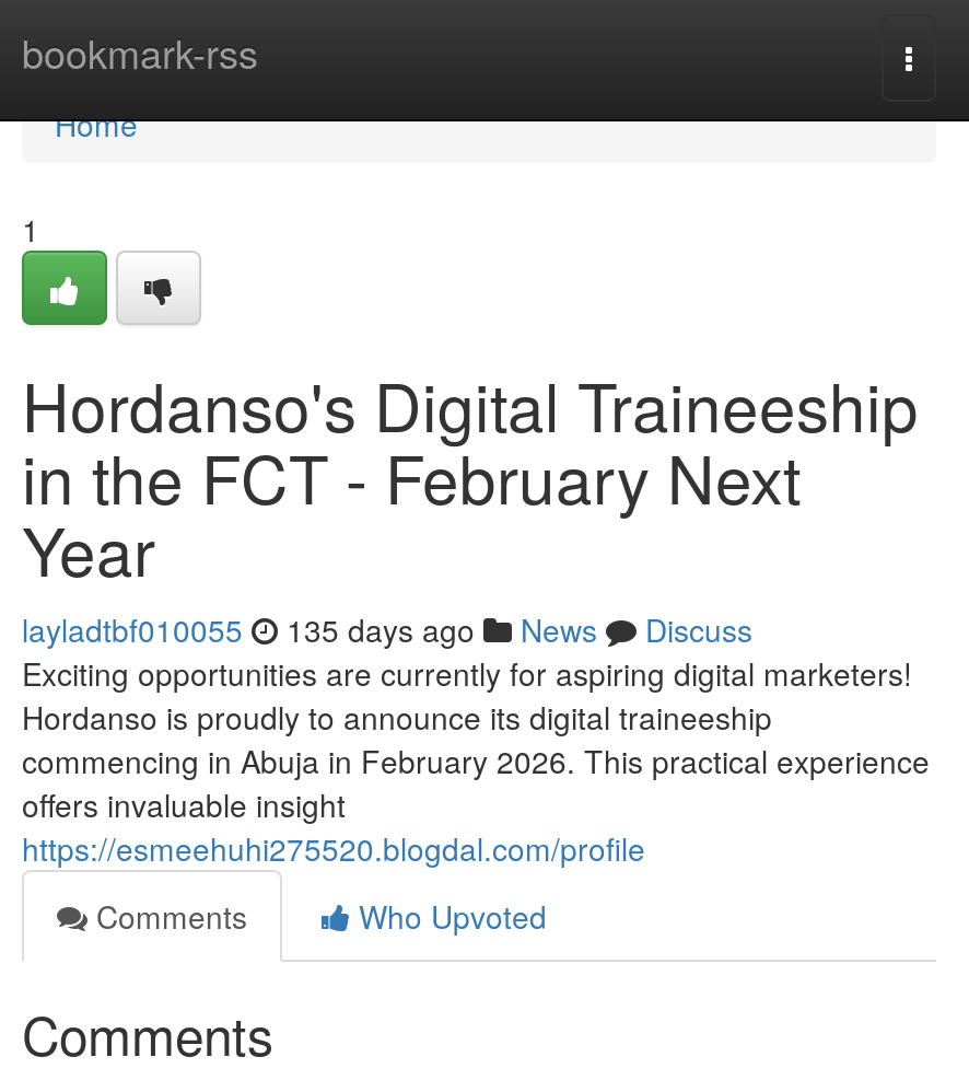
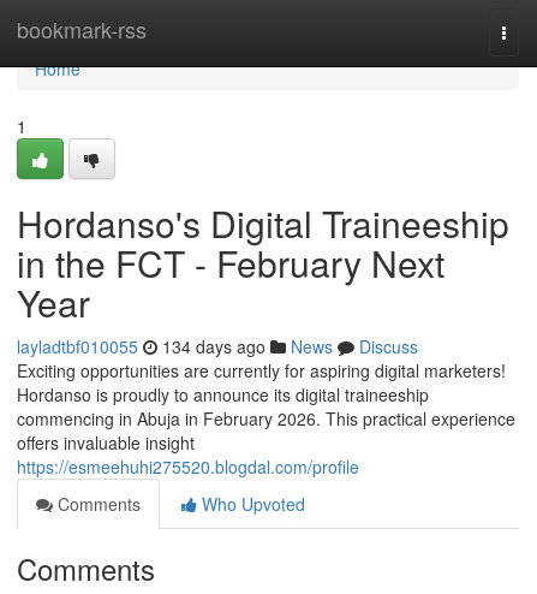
[22,607,752,651] layladtbf010055 135 days ago News Discuss -> [17,334,418,358] layladtbf010055 134 days ago News Discuss

